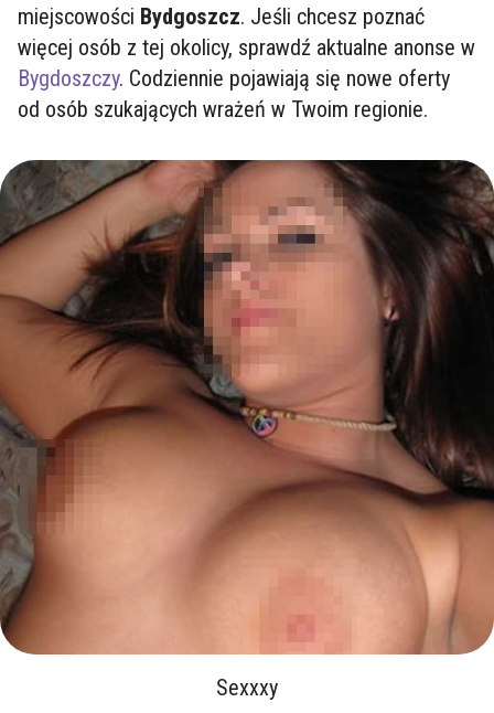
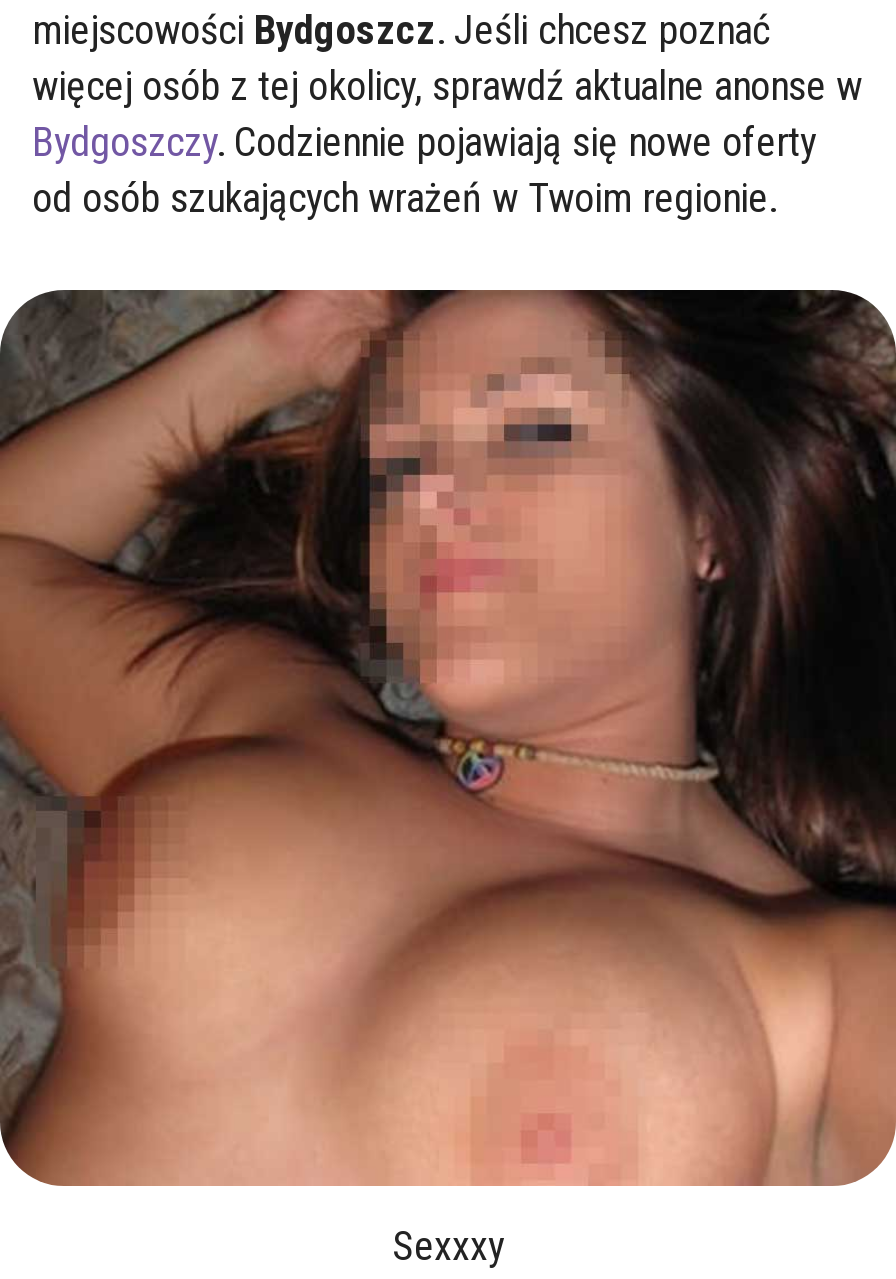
[18,65,450,92] Bygdoszczy. Codziennie pojawiają się nowe oferty -> [32,118,816,166] Bydgoszczy. Codziennie pojawiają się nowe oferty

